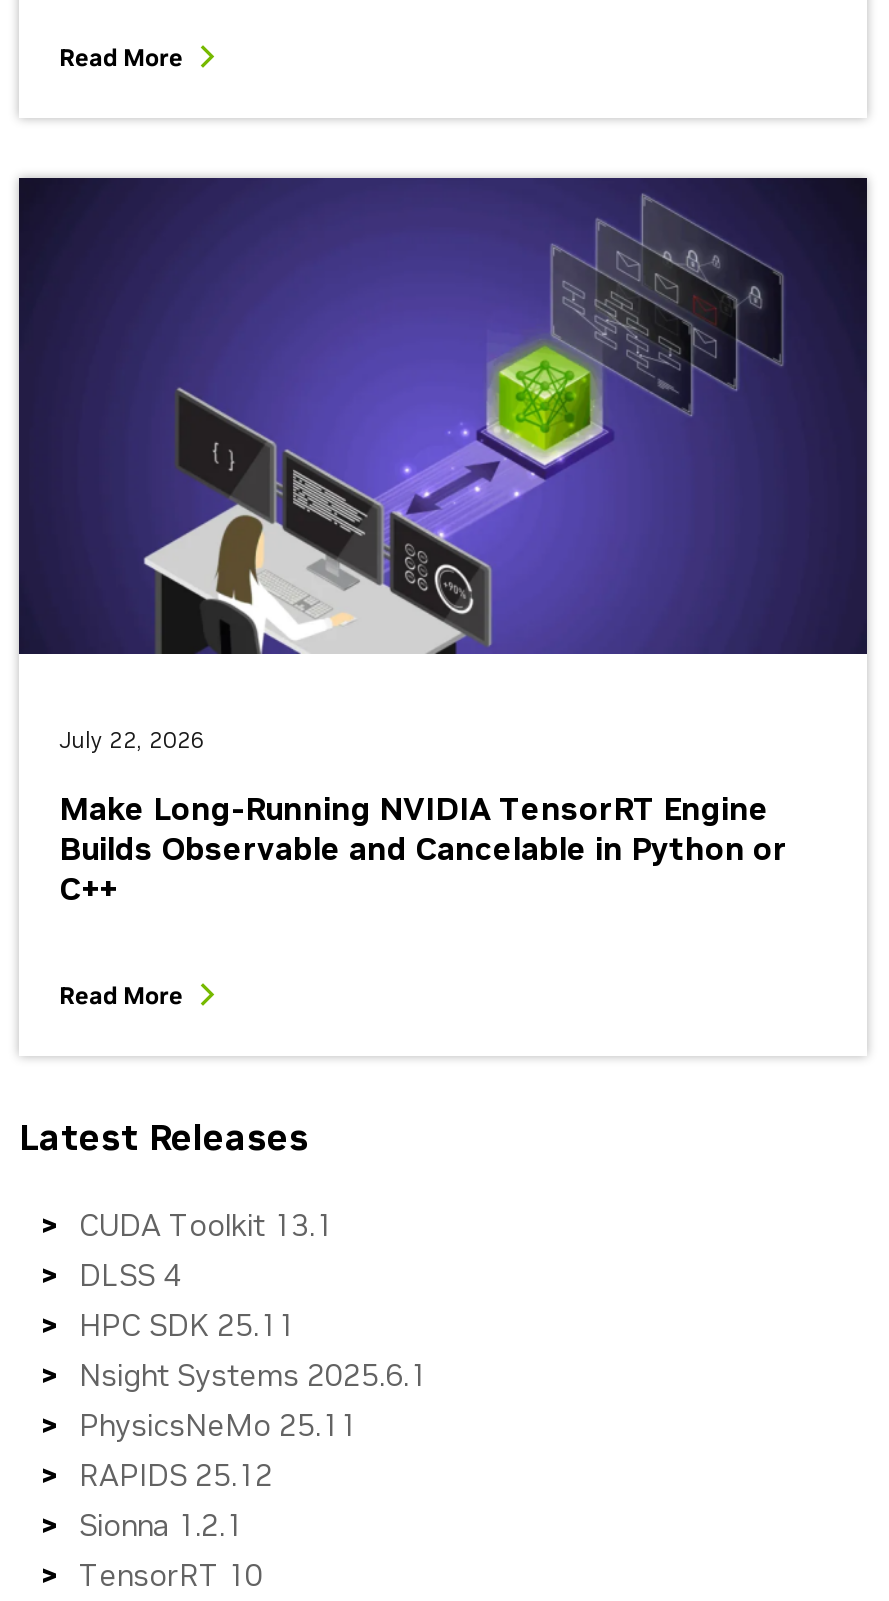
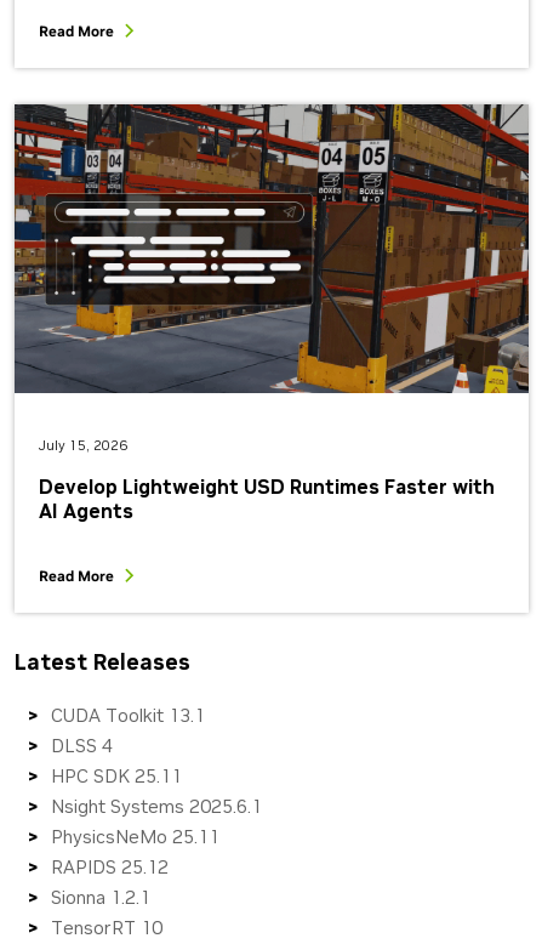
[17,176,869,753] [image] | July 22, 2026 -> [13,103,530,454] [image] | July 15, 2026
[59,787,787,907] Make Long-Running NVIDIA TensorRT Engine | Builds Observable and Cancelable in Python or | C++ -> [39,475,495,523] Develop Lightweight USD Runtimes Faster with | AI Agents

